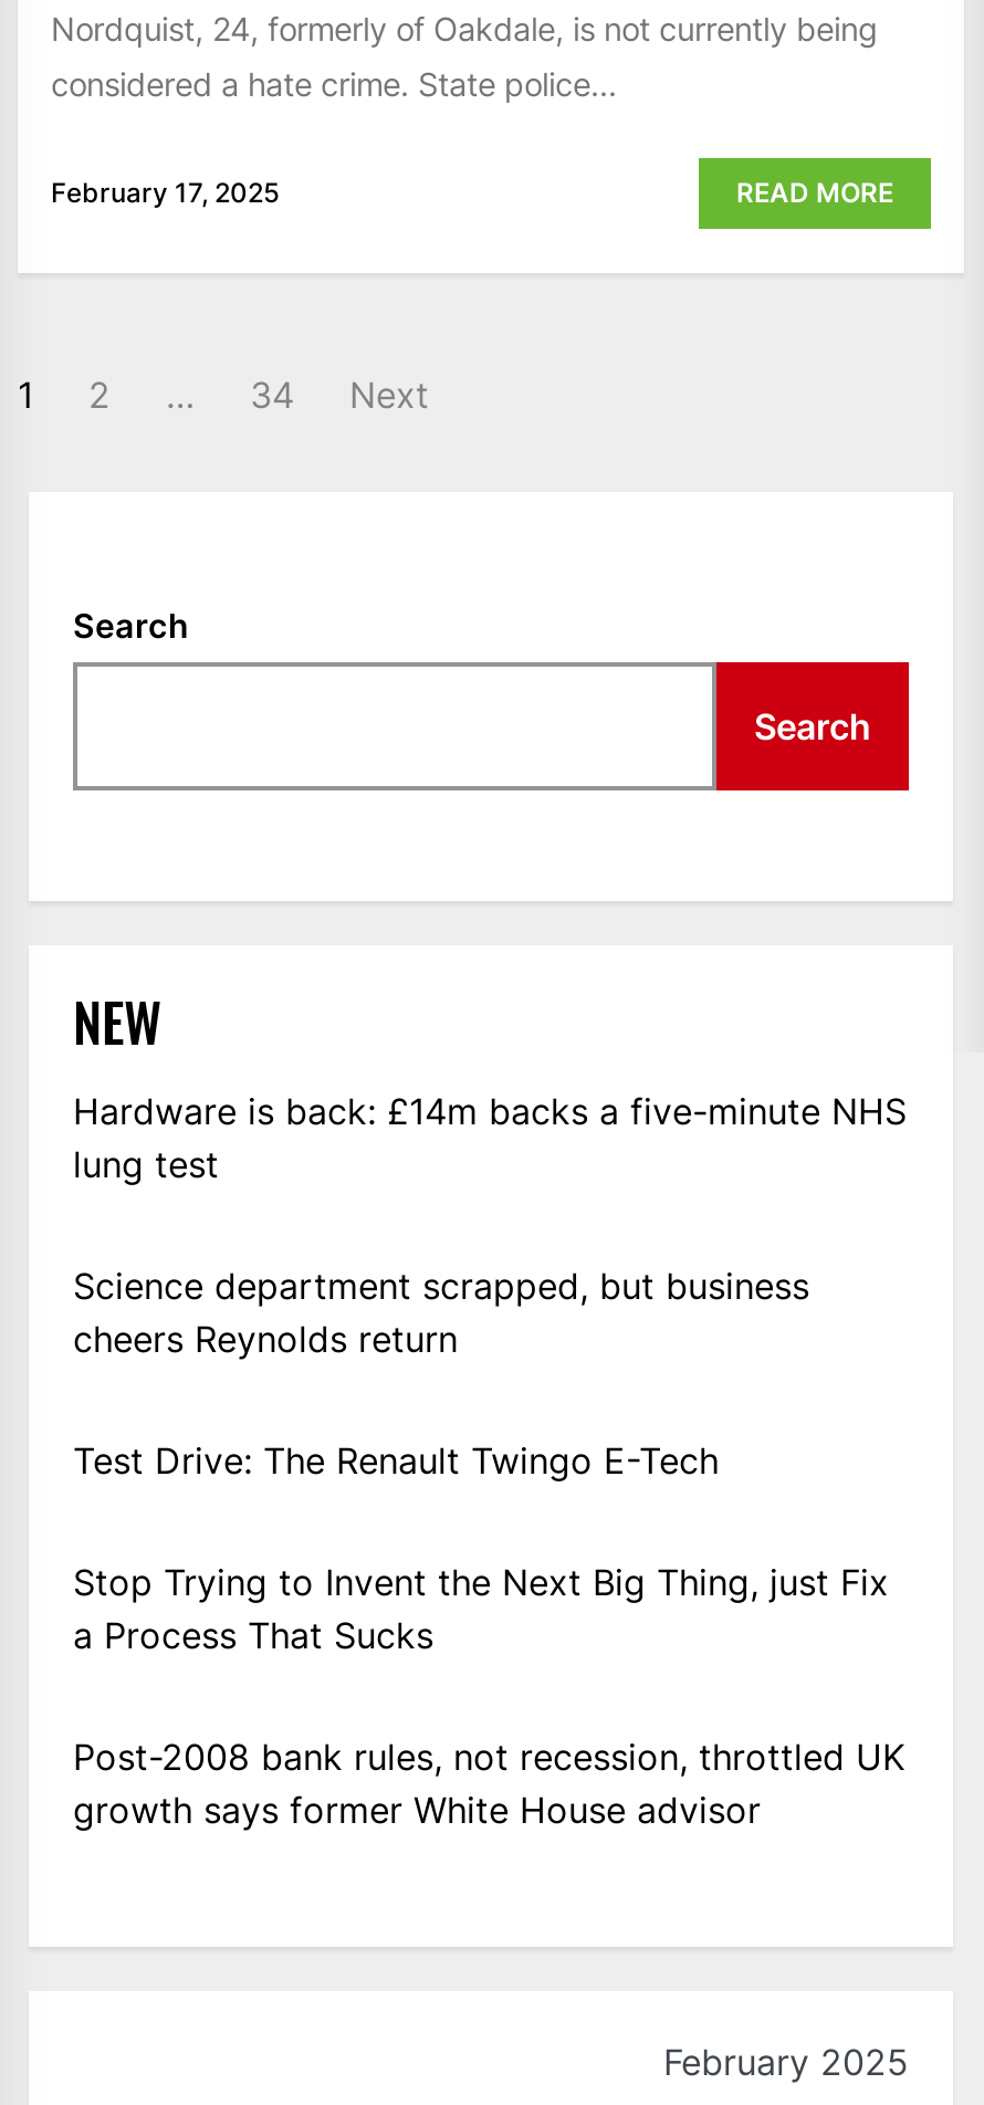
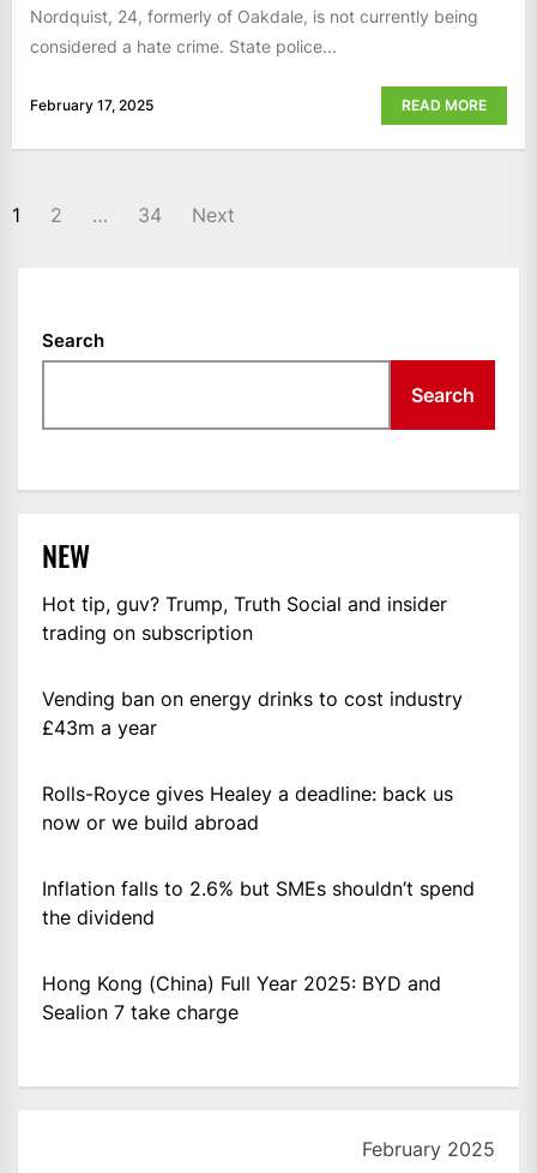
[73,1089,907,1187] Hardware is back: £14m backs a five-minute NHS | lung test -> [42,592,447,645] Hot tip, guv? Trump, Truth Social and insider | trading on subscription
[73,1264,809,1361] Science department scrapped, but business | cheers Reynolds return -> [42,687,463,740] Vending ban on energy drinks to cost industry | £43m a year
[73,1439,719,1483] Test Drive: The Renault Twingo E-Tech -> [42,782,453,835] Rolls-Royce gives Healey a deadline: back us | now or we build abroad
[73,1560,889,1658] Stop Trying to Invent the Next Big Thing, just Fix | a Process That Sucks -> [42,877,475,930] Inflation falls to 2.6% but SMEs shouldn’t spend | the dividend
[73,1735,904,1832] Post-2008 bank rules, not recession, throttled UK | growth says former White House advisor -> [42,972,441,1024] Hong Kong (China) Full Year 2025: BYD and | Sealion 7 take charge

